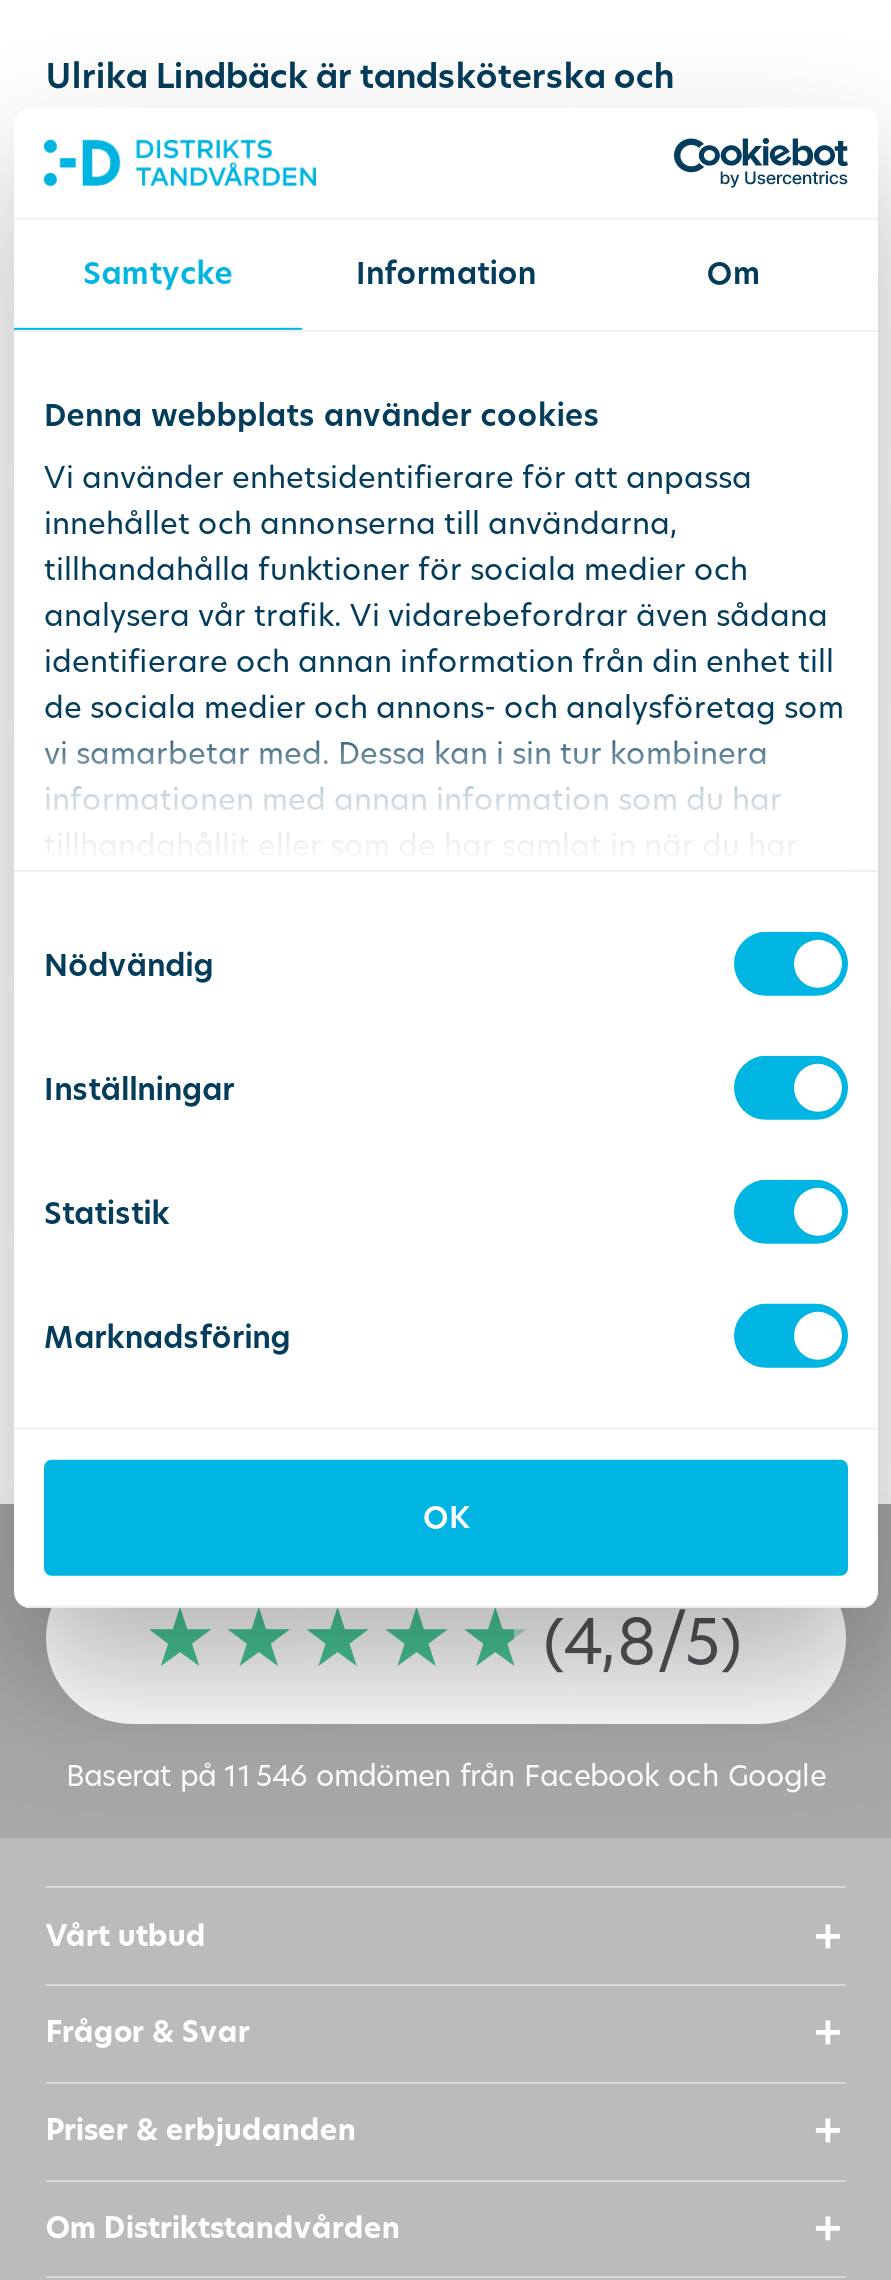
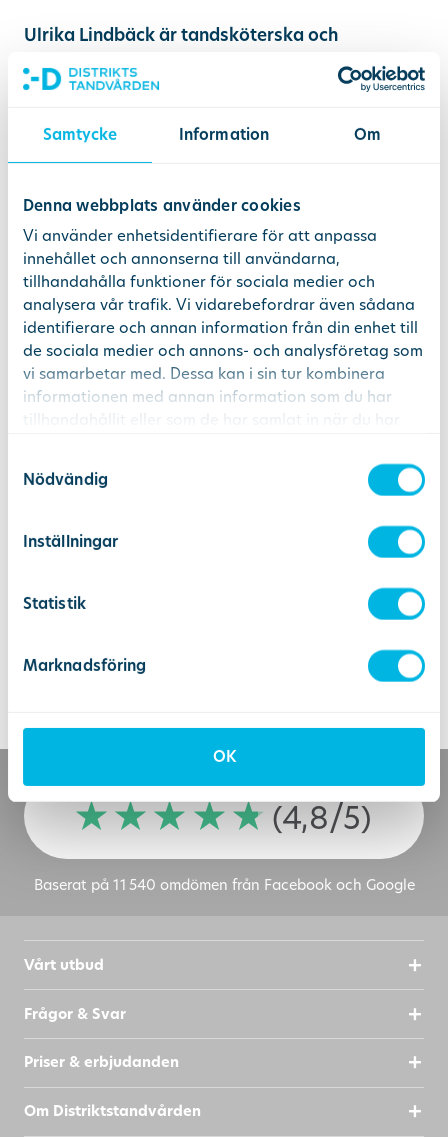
[66,1756,826,1794] Baserat på 11 546 omdömen från Facebook och Google -> [33,875,414,894] Baserat på 11 540 omdömen från Facebook och Google

